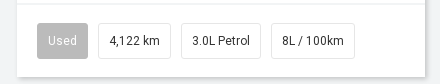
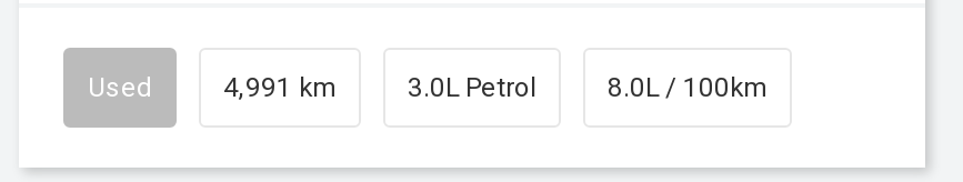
[109,34,160,48] 4,122 km -> [223,71,337,103] 4,991 km
[282,34,344,48] 8L / 100km -> [608,71,768,103] 8.0L / 100km

